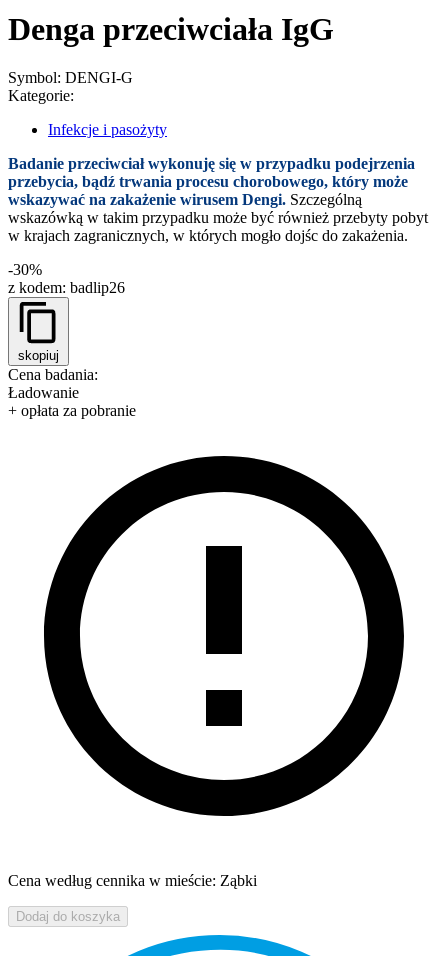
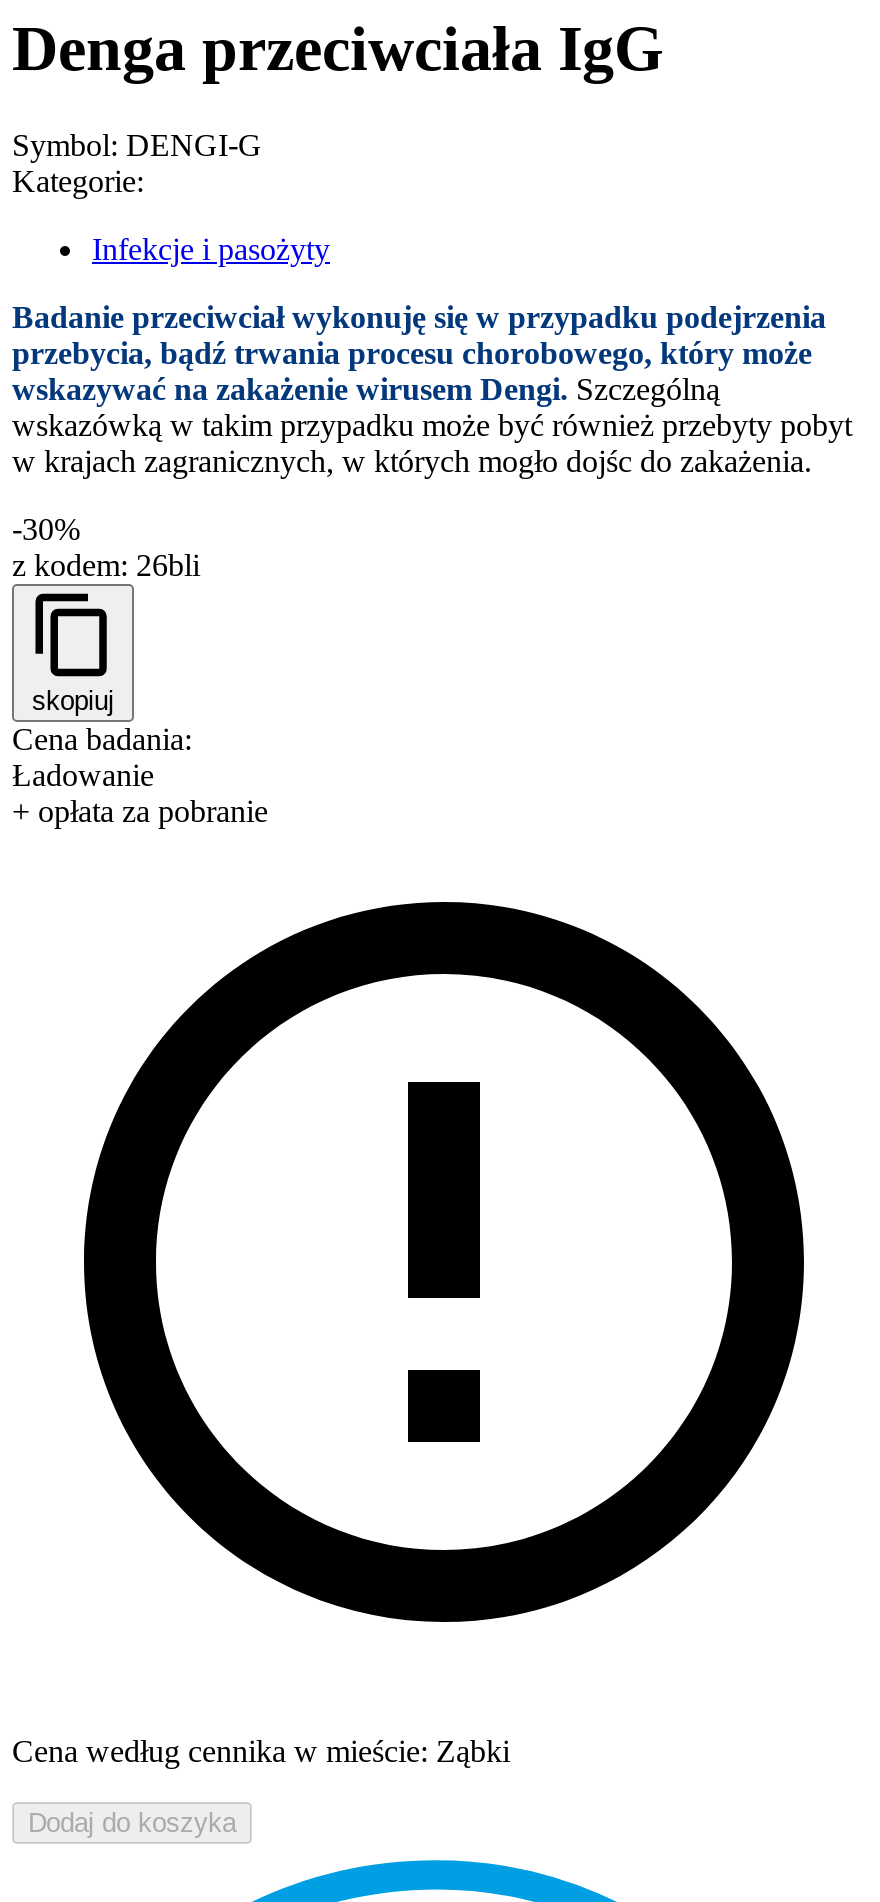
[8,279,125,296] z kodem: badlip26 -> [12,549,200,583] z kodem: 26bli

